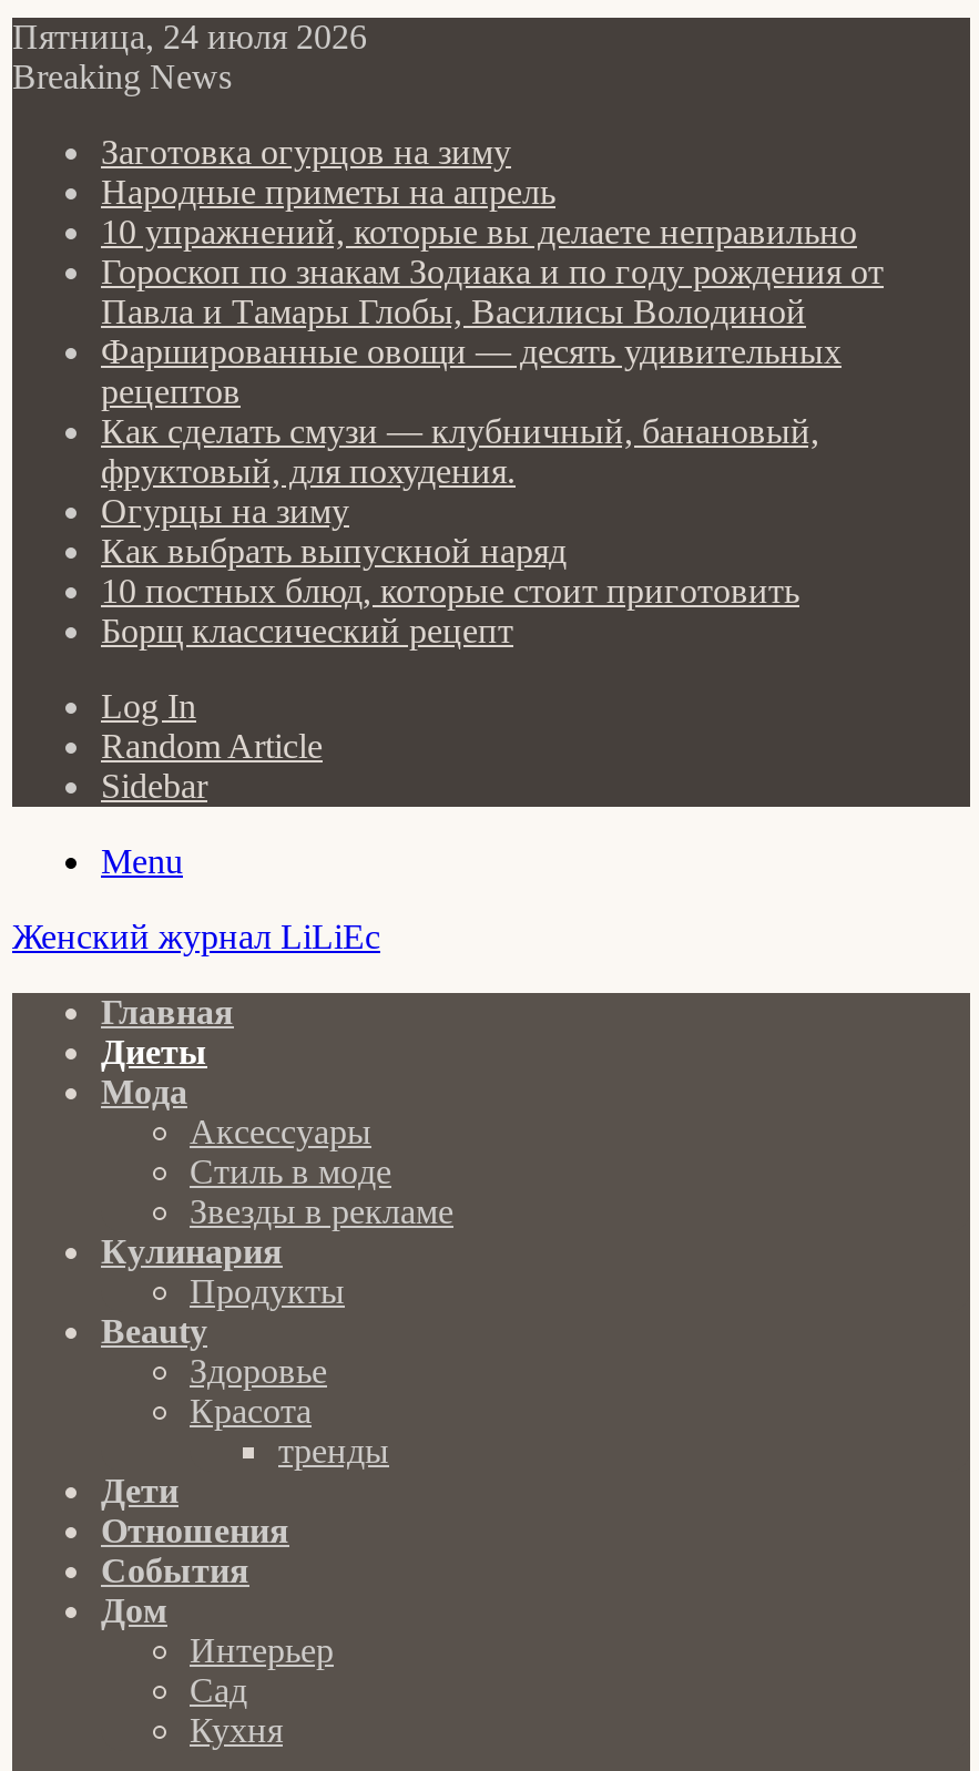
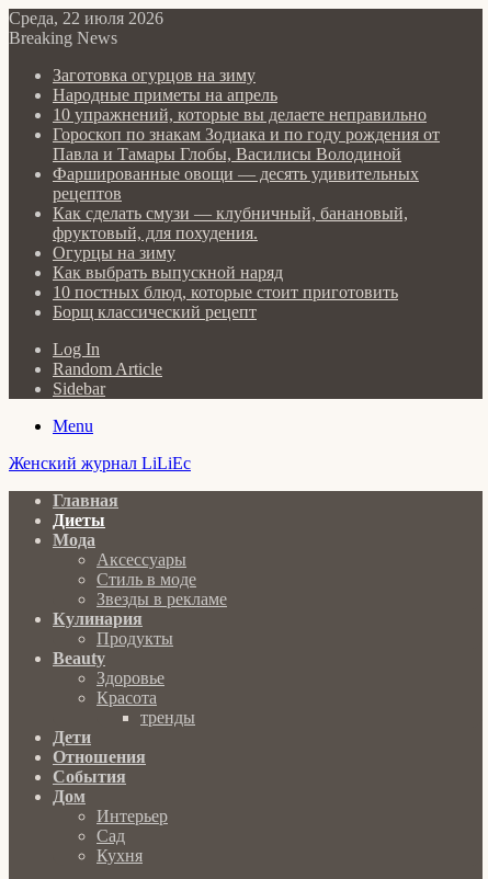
[12,18,367,55] Пятница, 24 июля 2026 -> [9,9,163,27] Среда, 22 июля 2026

